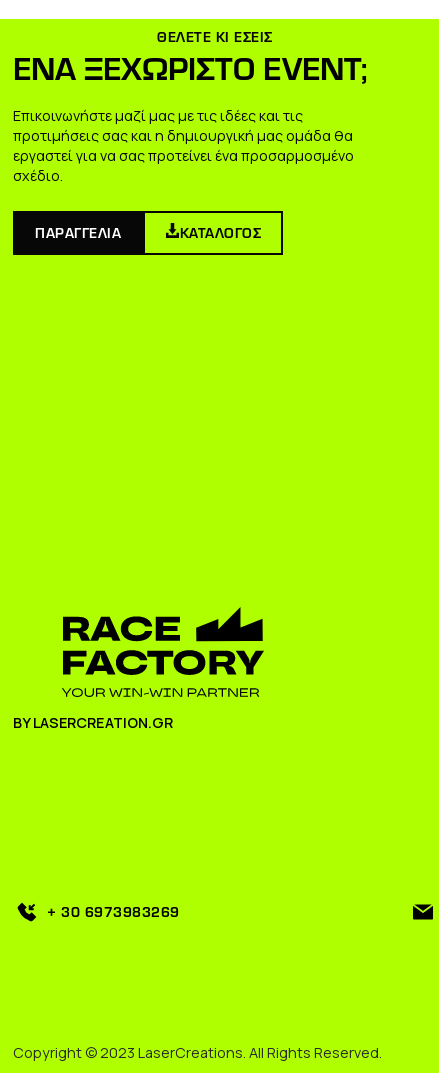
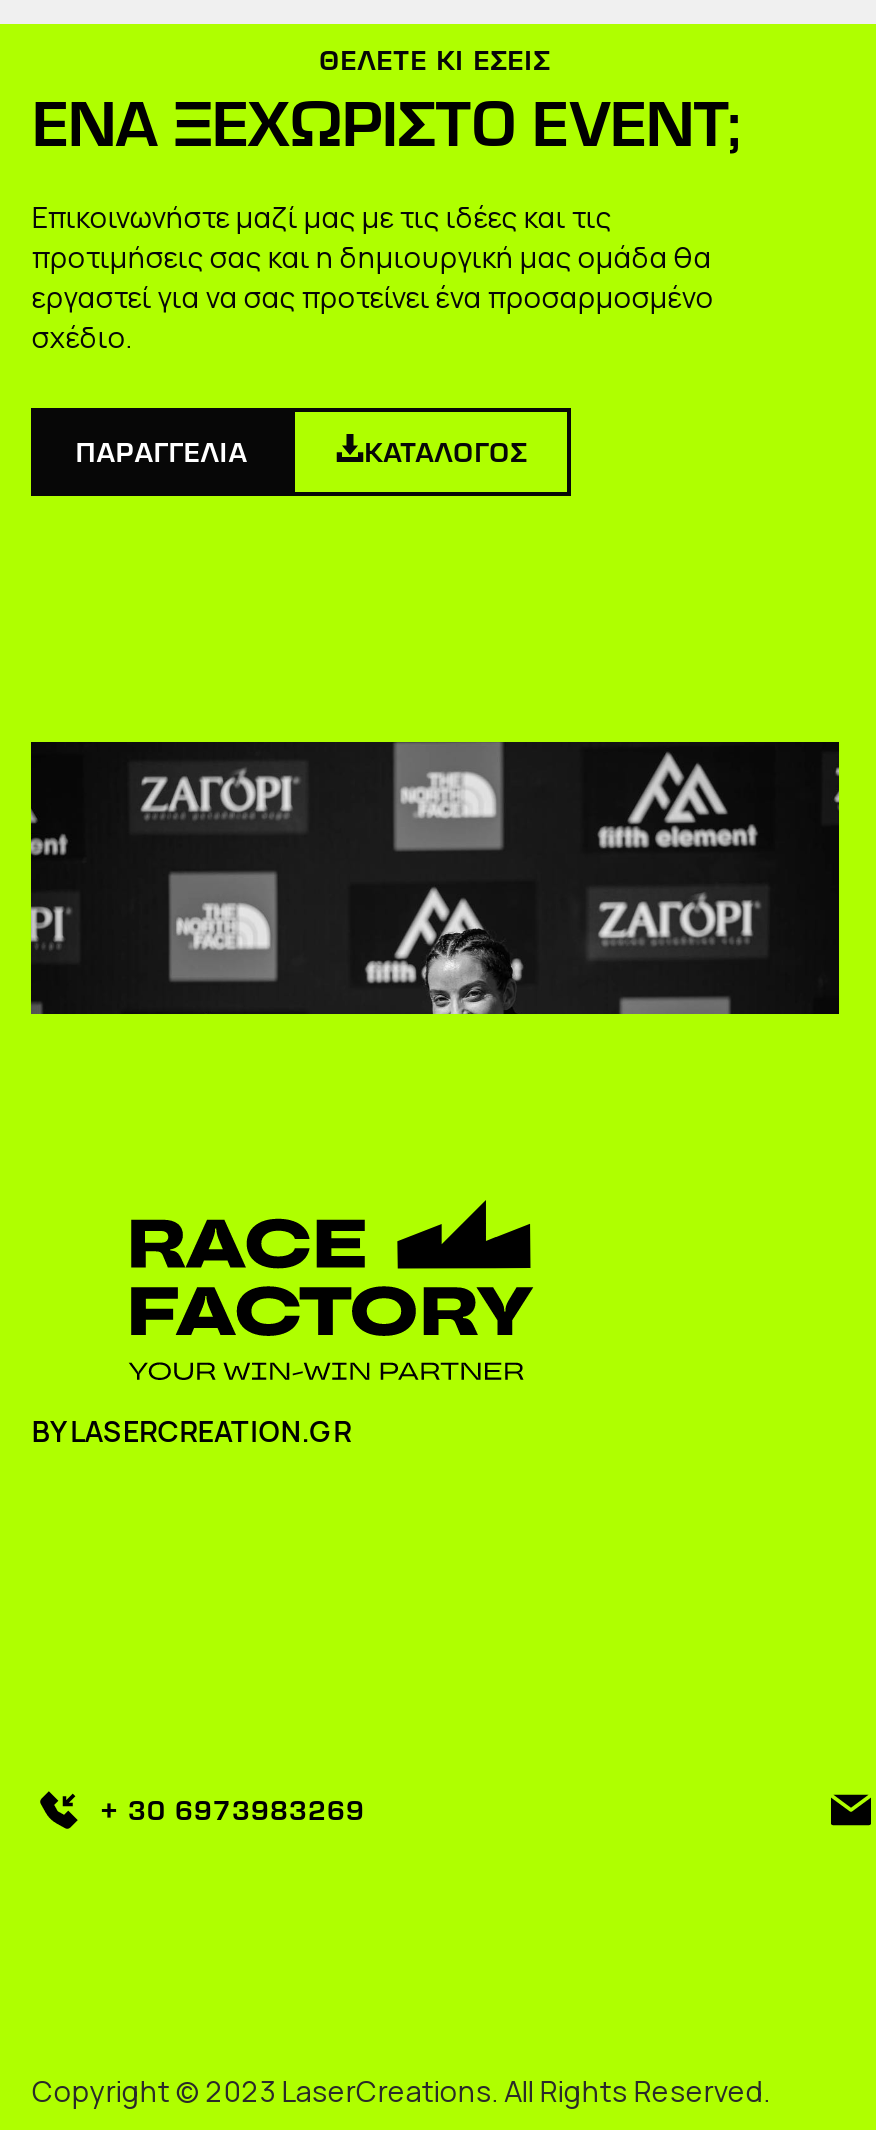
none -> [29,740,841,1016] [image]

